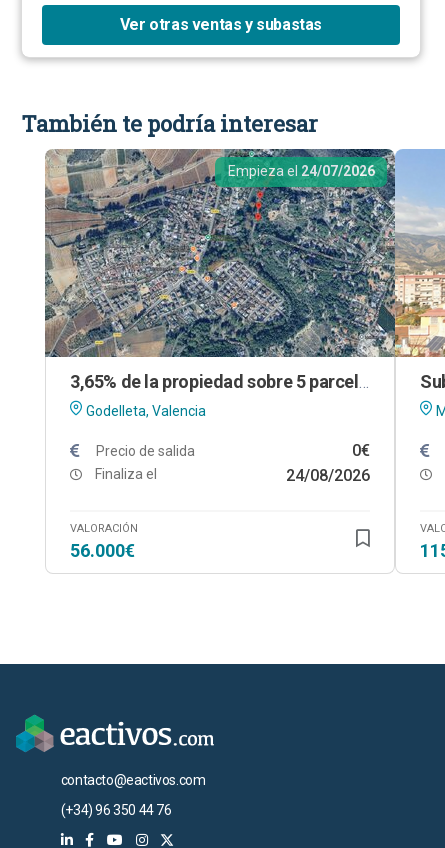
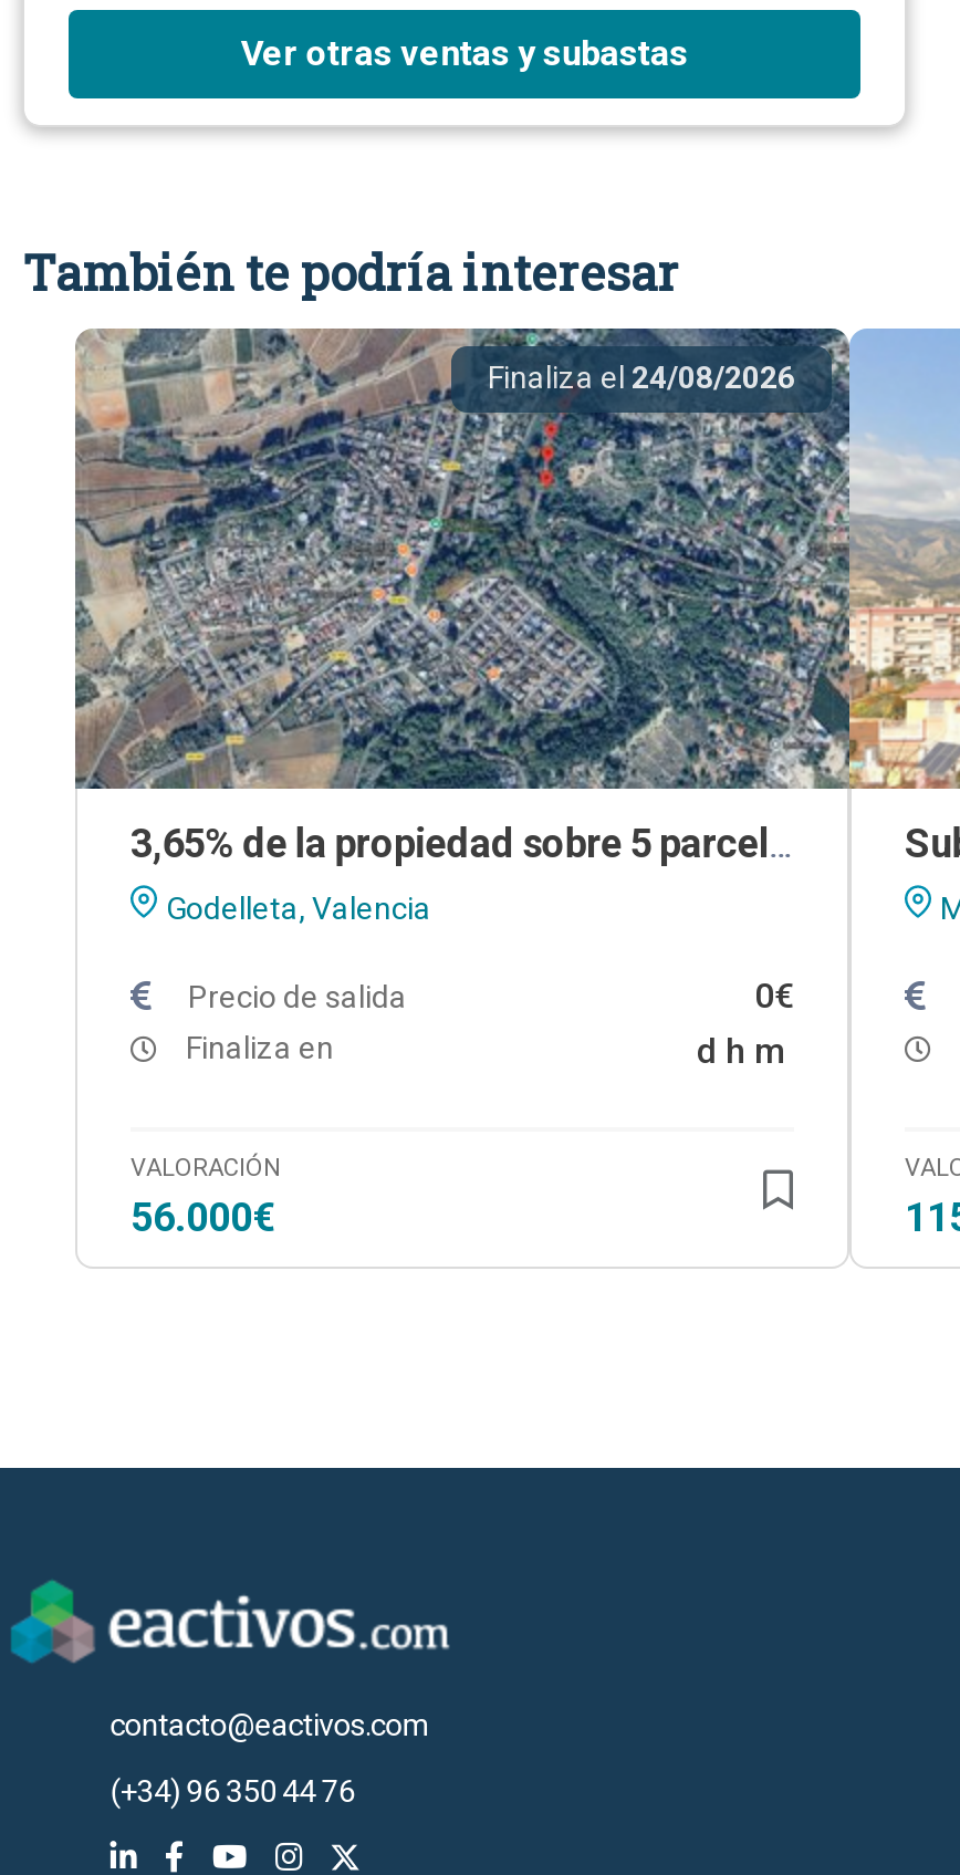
[228,163,375,179] Empieza el 24/07/2026 -> [488,360,795,396] Finaliza el 24/08/2026
[92,466,370,485] Finaliza el | 24/08/2026 -> [179,1030,785,1072] Finaliza en | d h m

